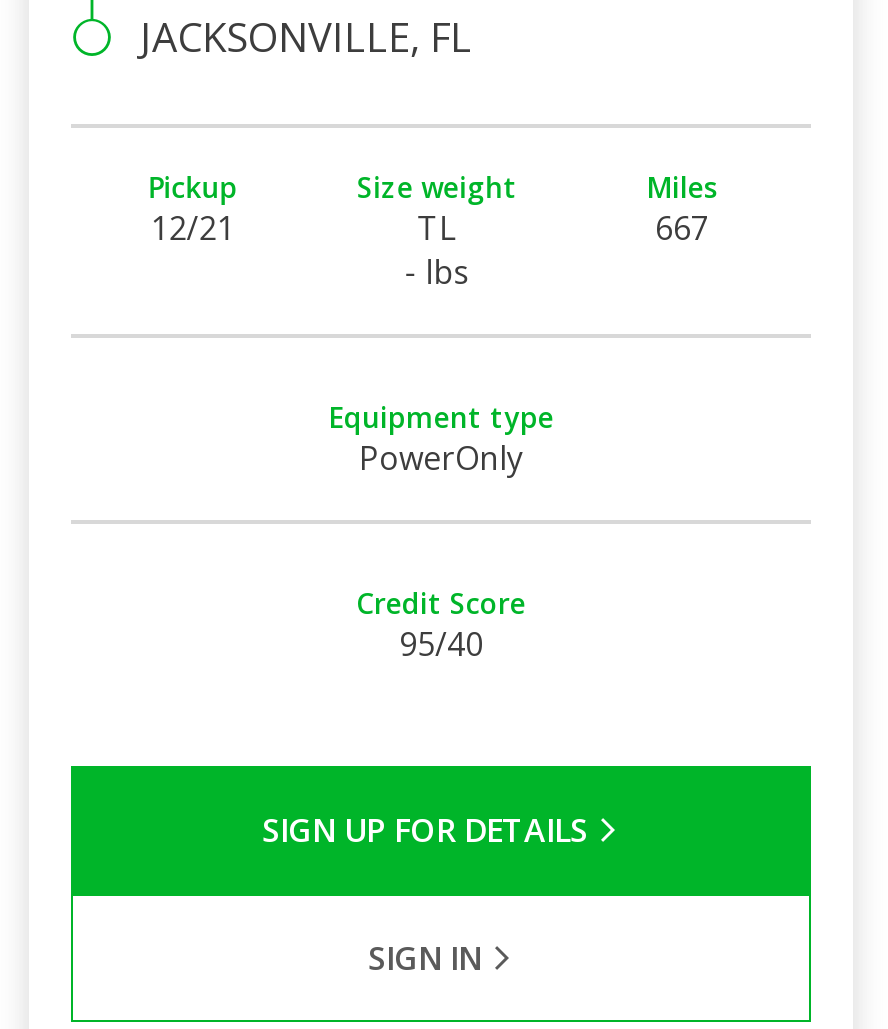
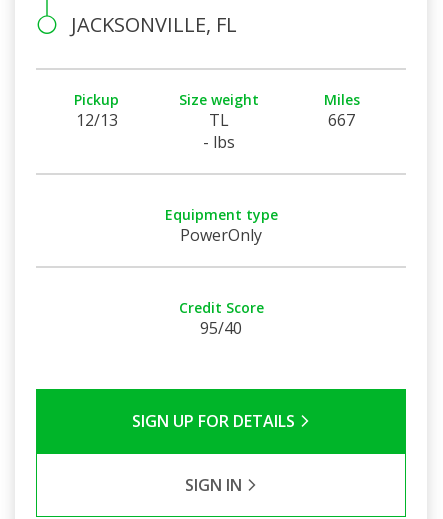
[150,206,234,250] 12/21 -> [76,109,118,131] 12/13

